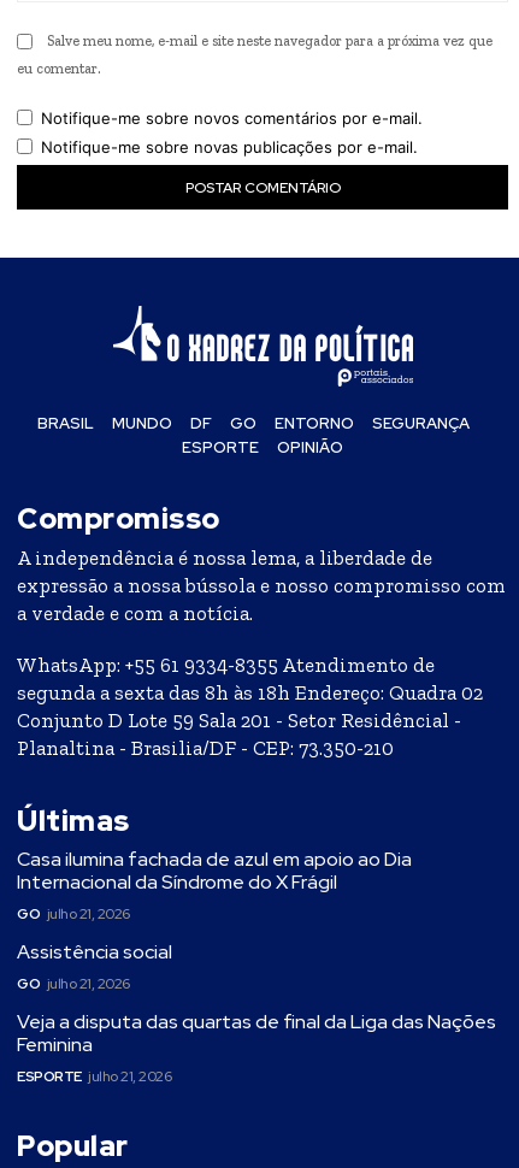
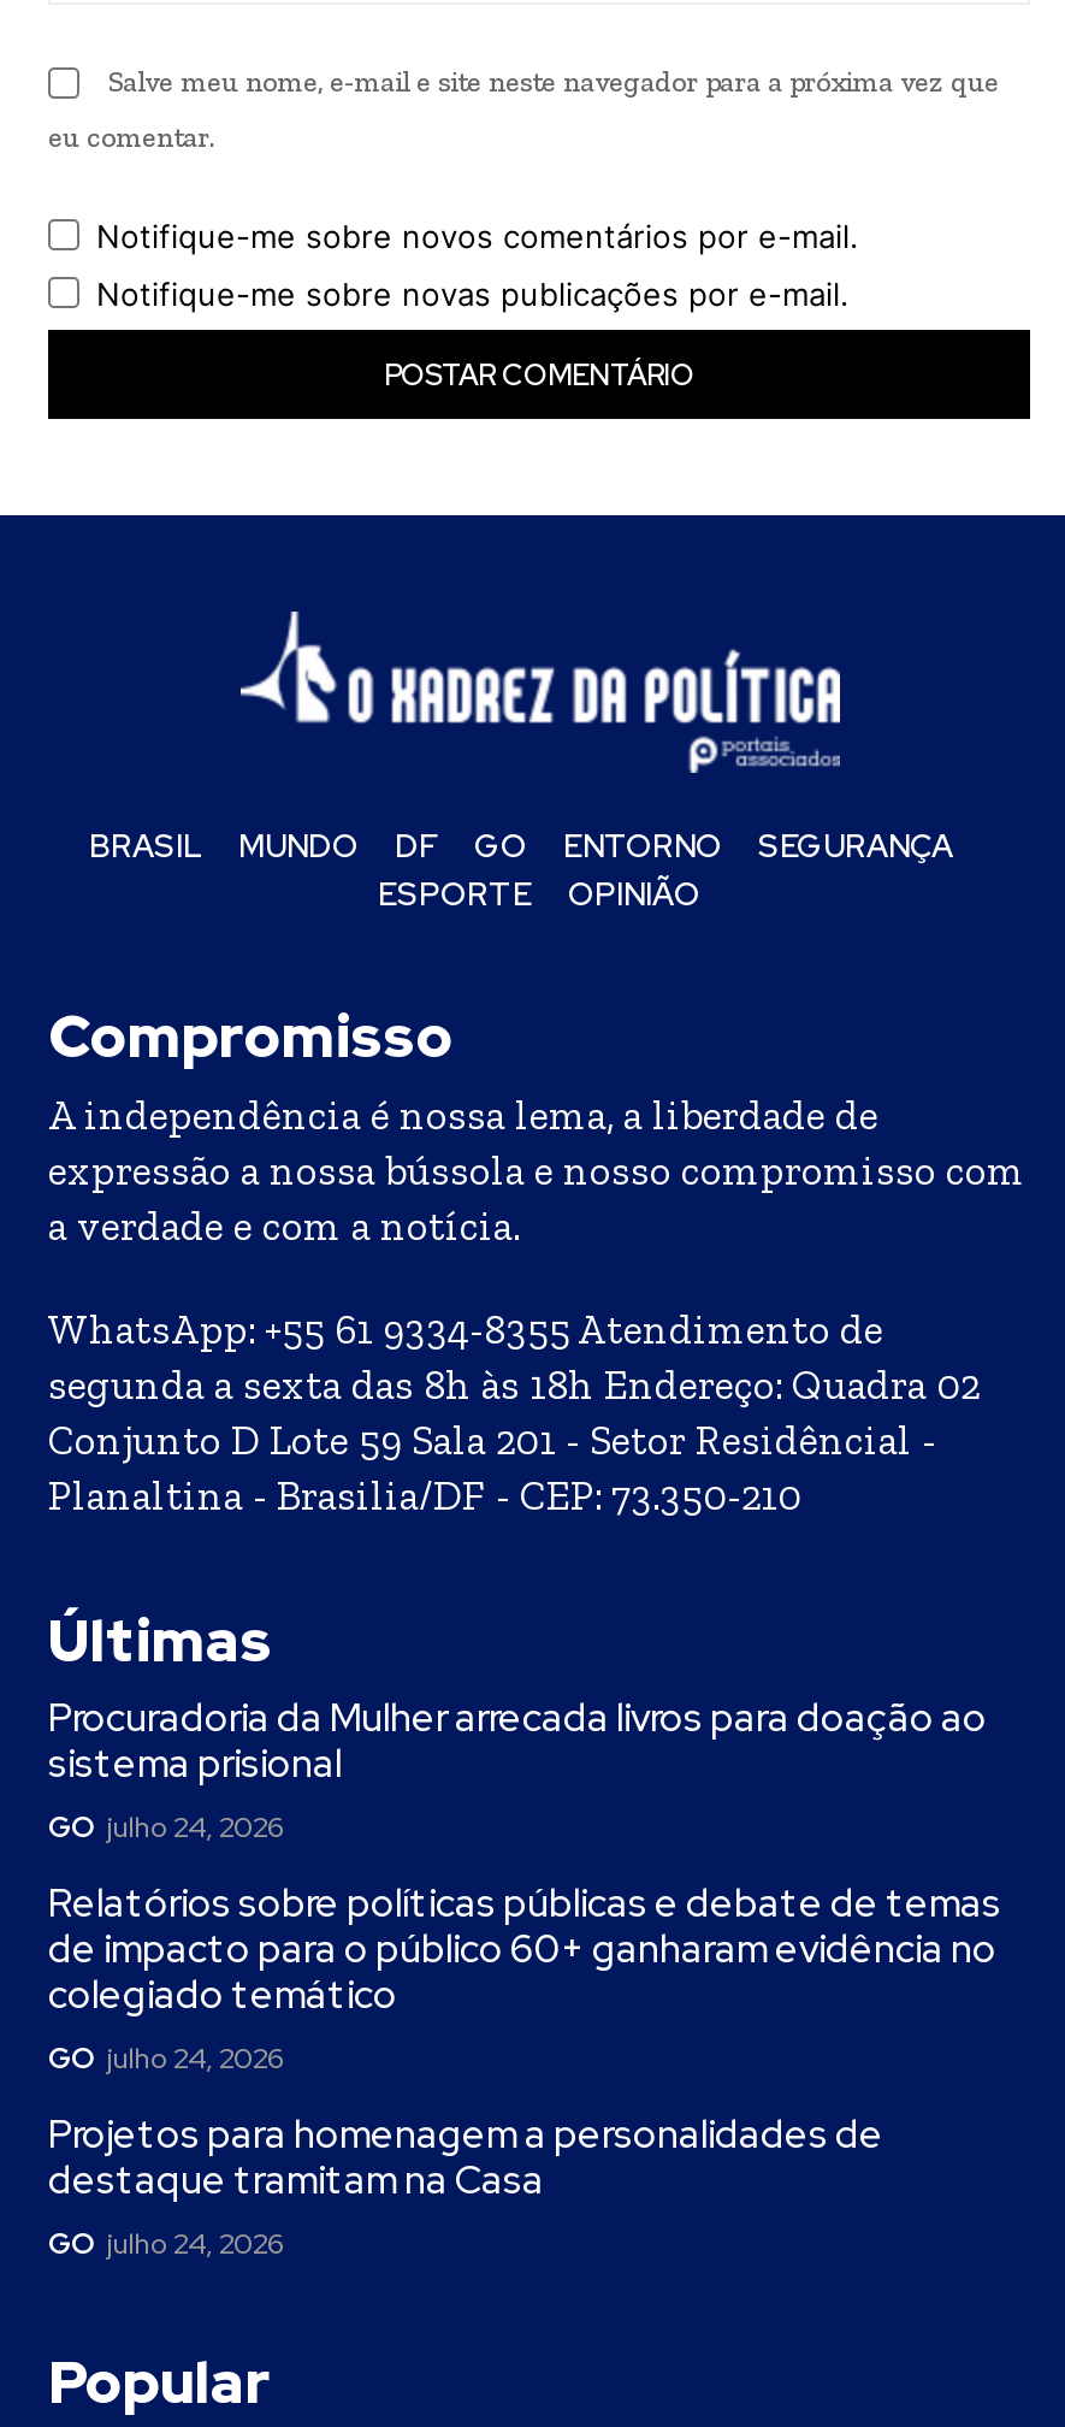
[17,846,412,923] Casa ilumina fachada de azul em apoio ao Dia | Internacional da Síndrome do X Frágil | GO julho 21, 2026 -> [48,1692,987,1846] Procuradoria da Mulher arrecada livros para doação ao | sistema prisional | GO julho 24, 2026
[17,939,172,993] Assistência social | GO julho 21, 2026 -> [48,1878,1001,2078] Relatórios sobre políticas públicas e debate de temas | de impacto para o público 60+ ganharam evidência no | colegiado temático | GO julho 24, 2026
[17,1009,496,1086] Veja a disputa das quartas de final da Liga das Nações | Feminina | ESPORTE julho 21, 2026 -> [48,2109,883,2263] Projetos para homenagem a personalidades de | destaque tramitam na Casa | GO julho 24, 2026

